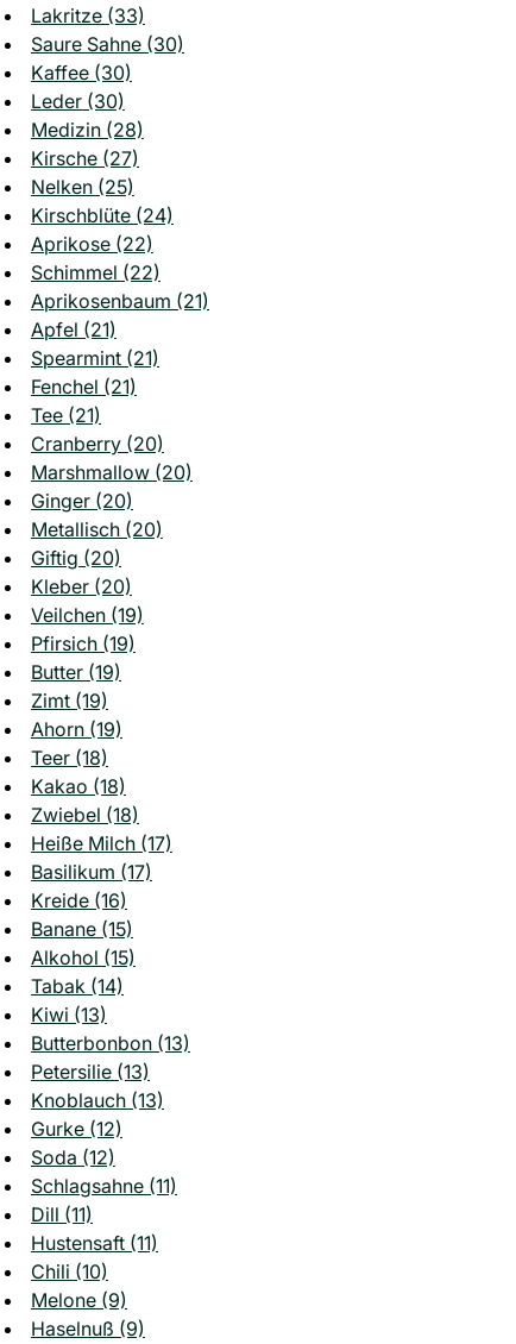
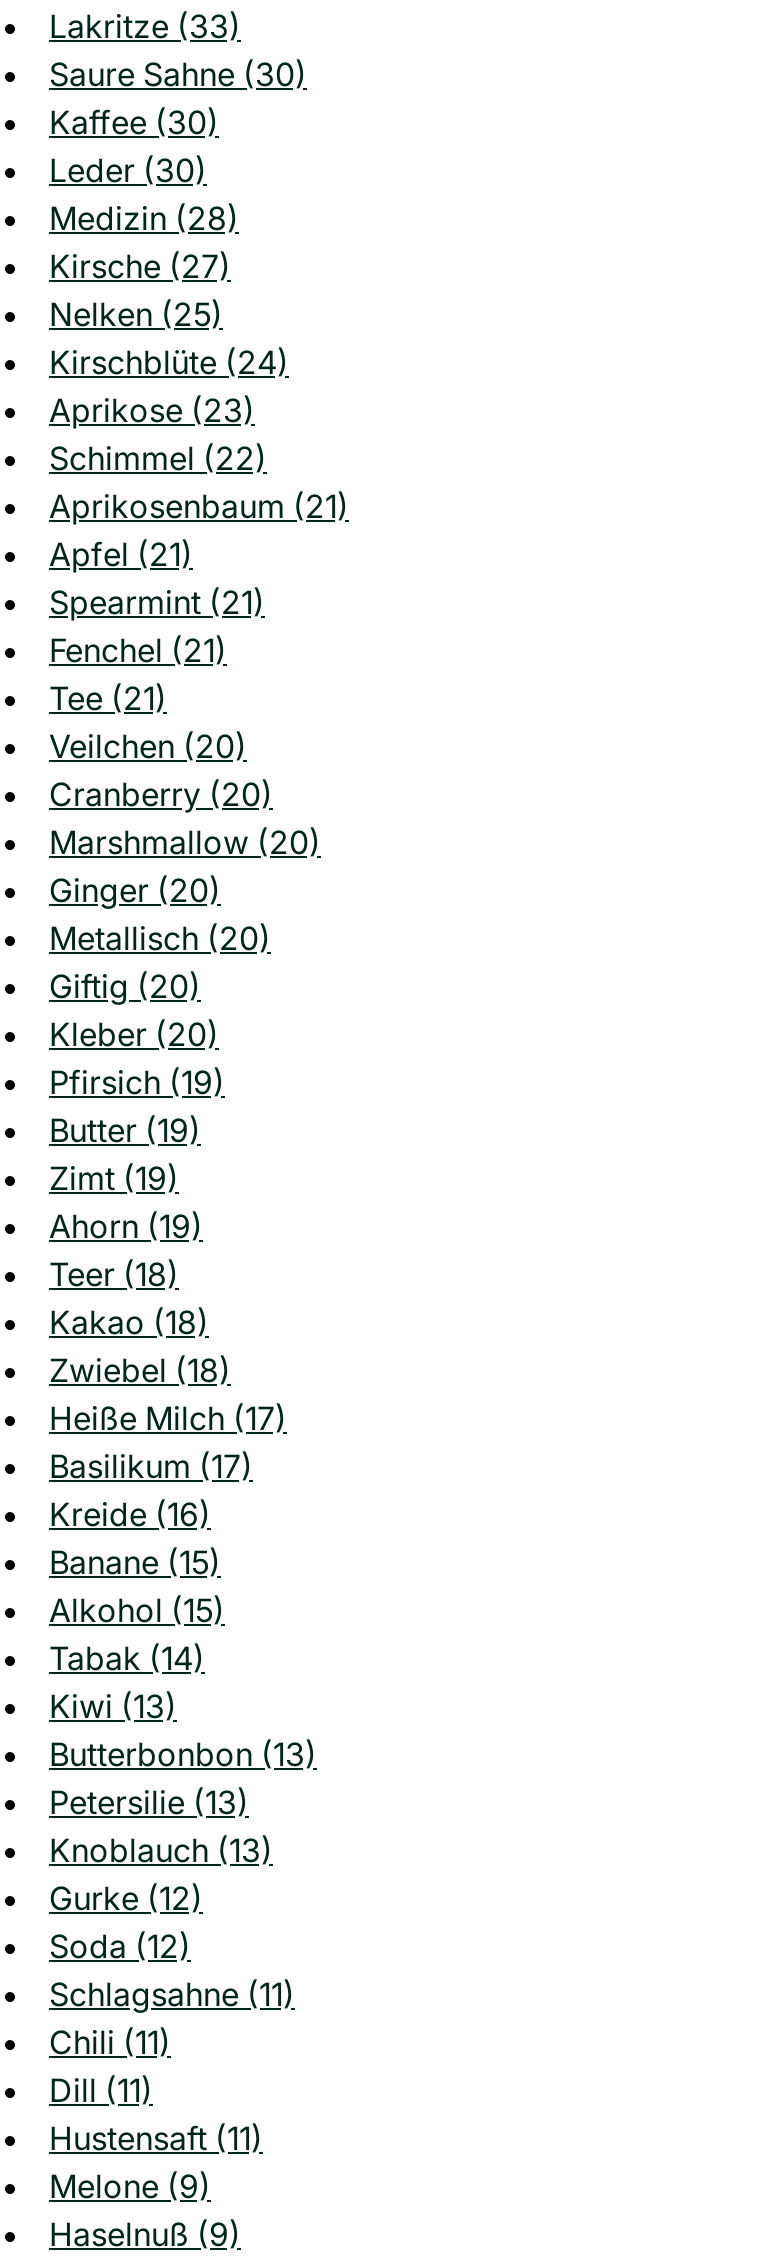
[31,232,153,256] Aprikose (22) -> [49,390,255,430] Aprikose (23)
none -> [49,726,247,766] Veilchen (20)
moved [31,432,193,598] -> [49,774,321,1054]: Cranberry (20) | Marshmallow (20) | Ginger (20) | Metallisch (20) | Giftig (20) | Kleber (20)
[31,603,144,627] Veilchen (19) -> none
none -> [49,2022,171,2062] Chili (11)
moved [31,1202,158,1255] -> [49,2070,263,2158]: Dill (11) | Hustensaft (11)
[31,1260,108,1283] Chili (10) -> none

